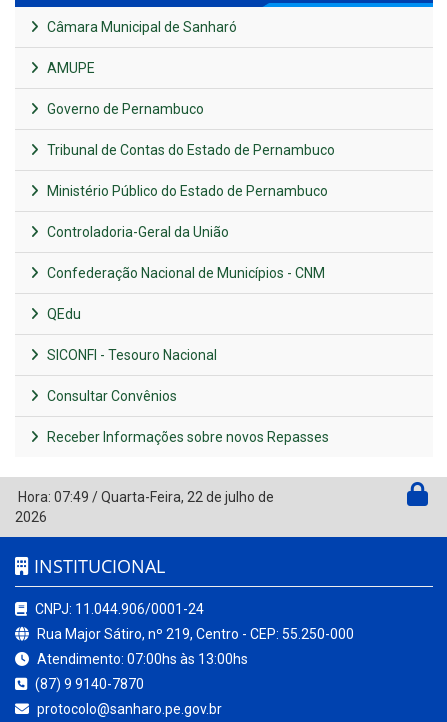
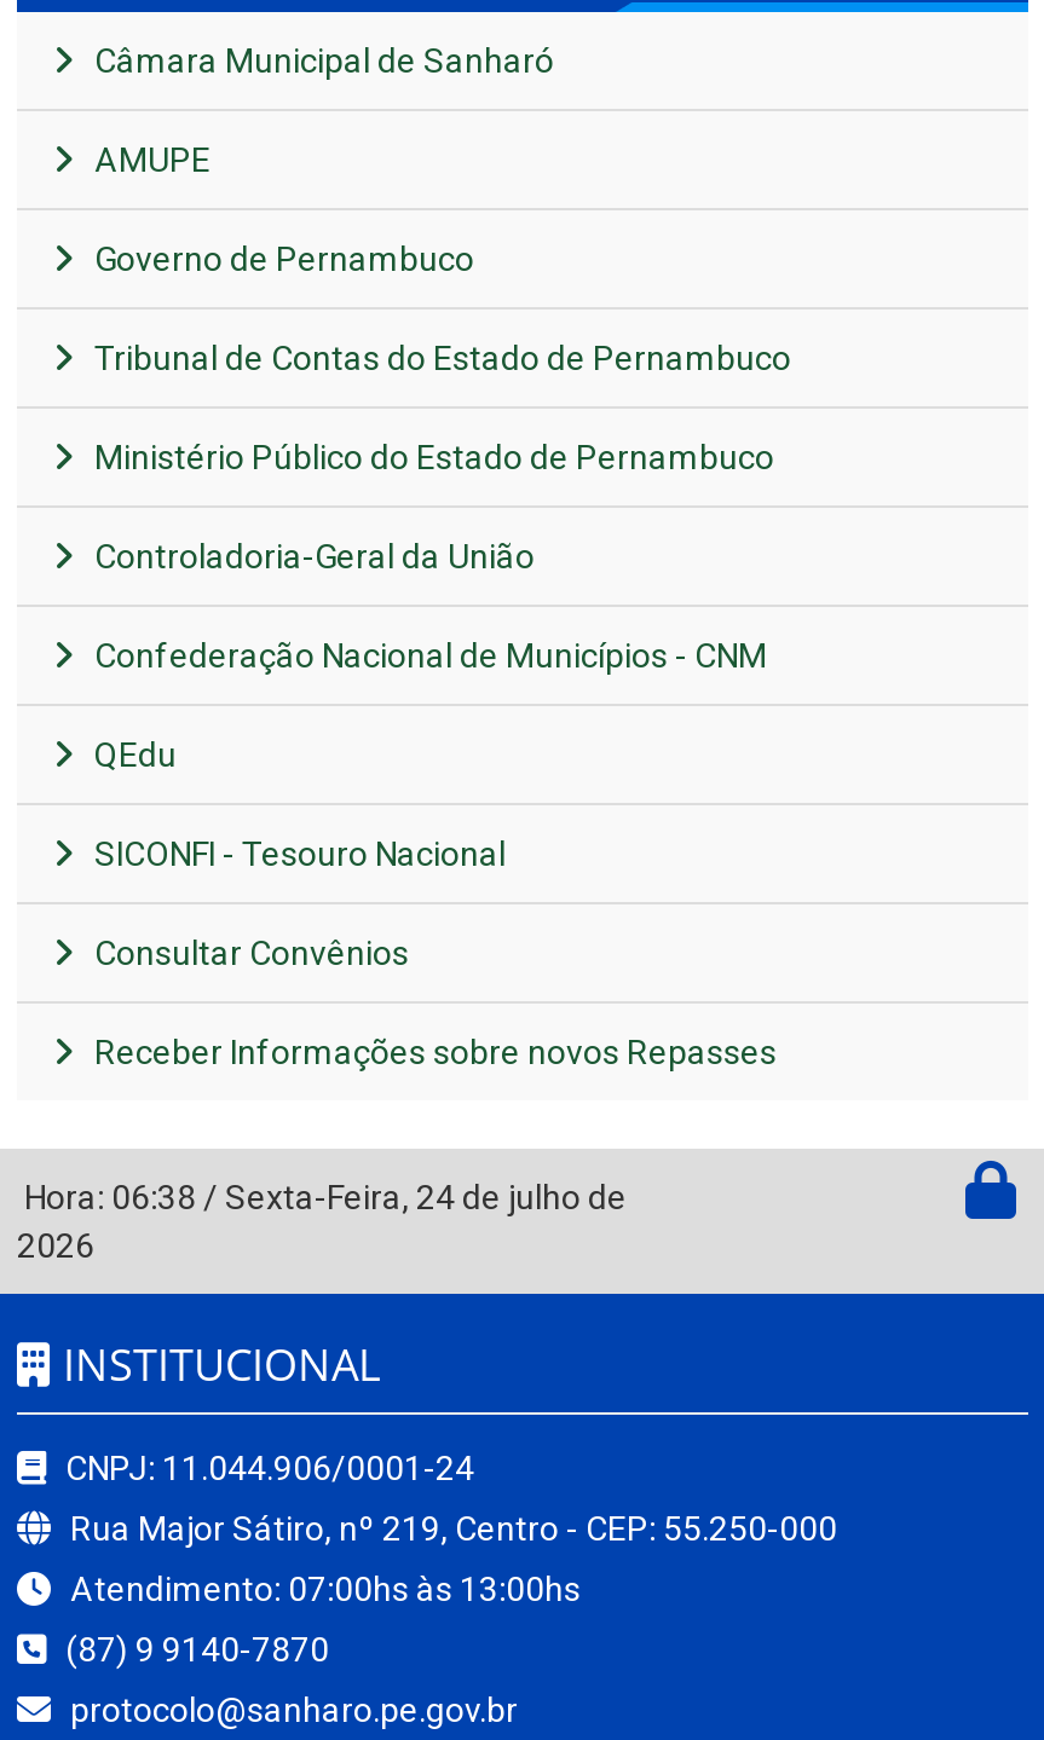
[15,489,274,505] Hora: 07:49 / Quarta-Feira, 22 de julho de -> [17,1178,627,1217] Hora: 06:38 / Sexta-Feira, 24 de julho de

